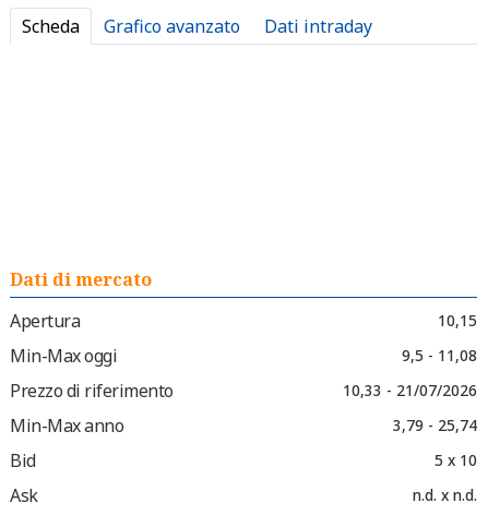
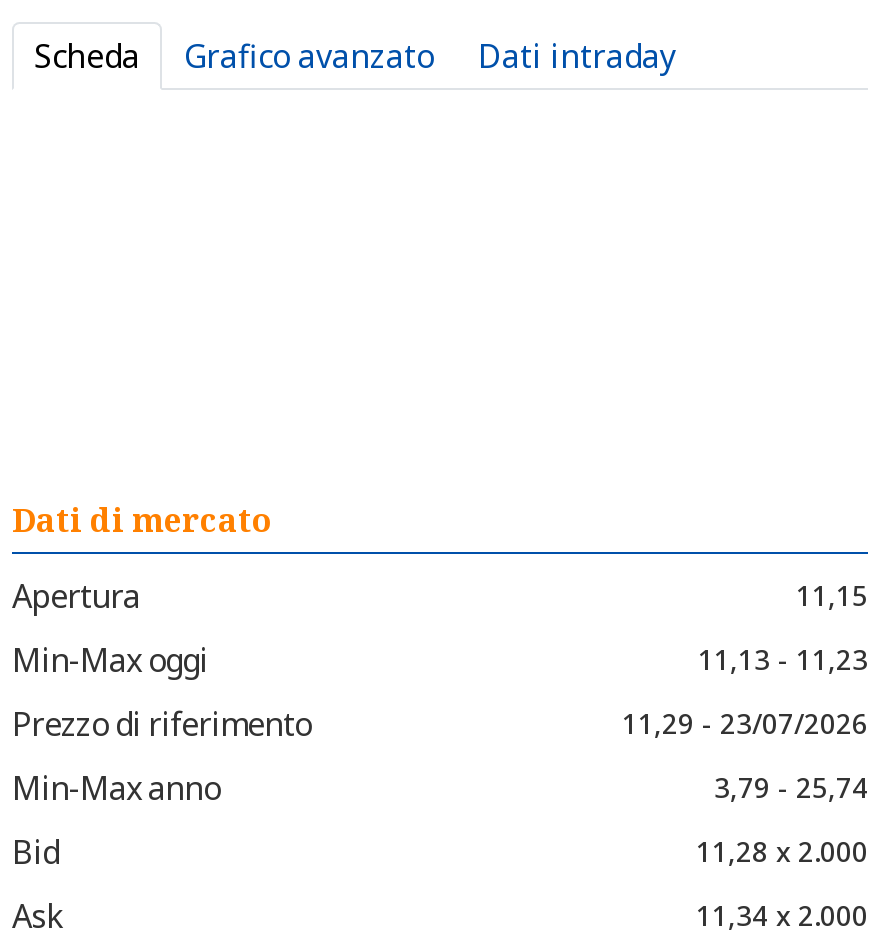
[438,310,477,331] 10,15 -> [796,576,868,614] 11,15
[402,345,477,366] 9,5 - 11,08 -> [698,640,868,678] 11,13 - 11,23
[343,380,477,400] 10,33 - 21/07/2026 -> [622,704,868,742] 11,29 - 23/07/2026
[435,450,477,470] 5 x 10 -> [696,832,868,870] 11,28 x 2.000
[413,484,477,505] n.d. x n.d. -> [696,896,868,934] 11,34 x 2.000

